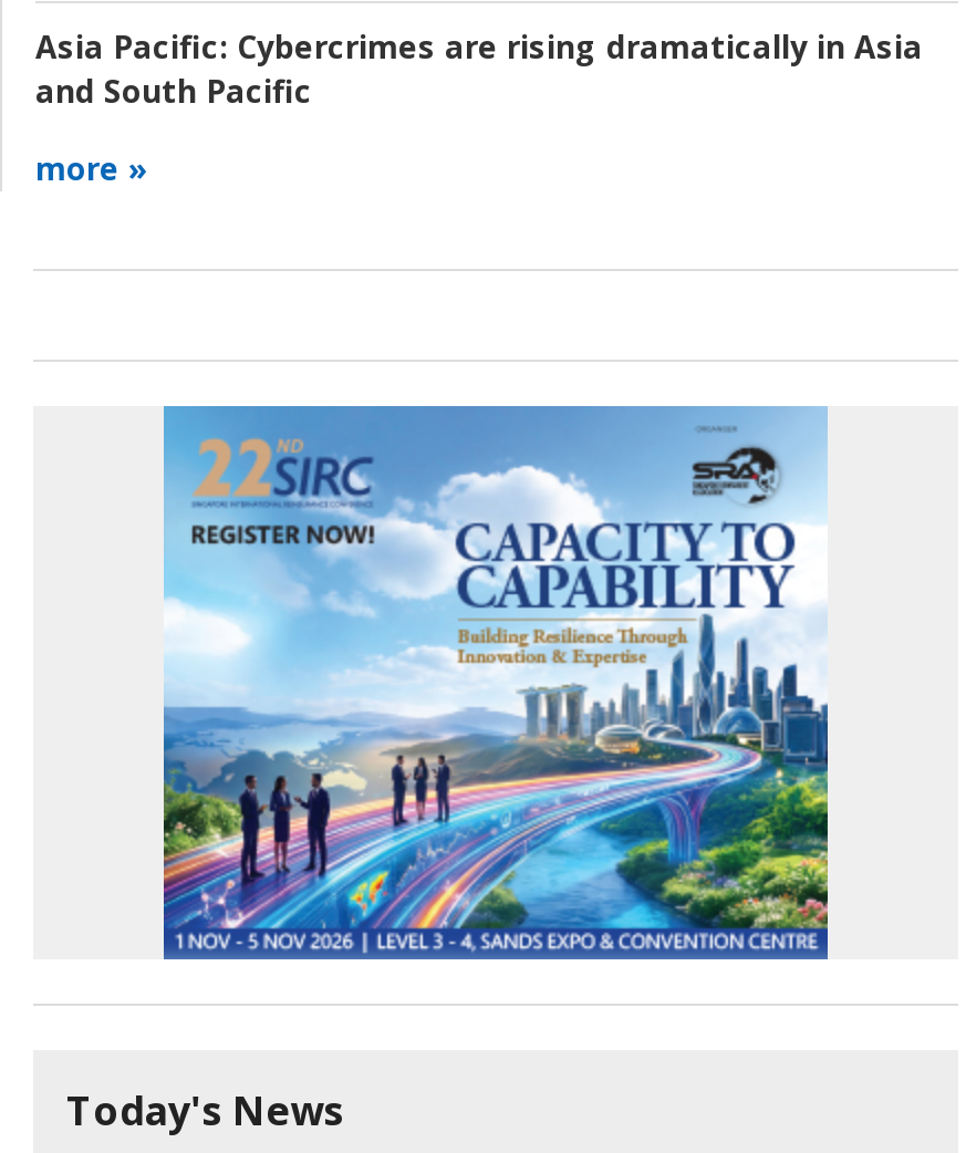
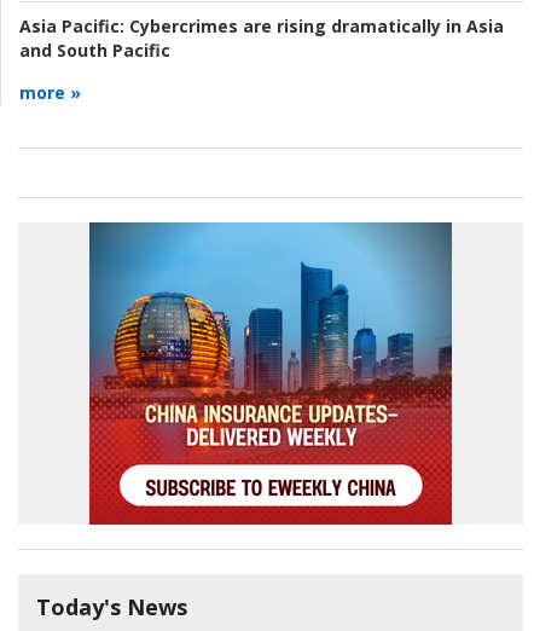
[162,405,830,963] [image] -> [88,221,453,526] [image]

